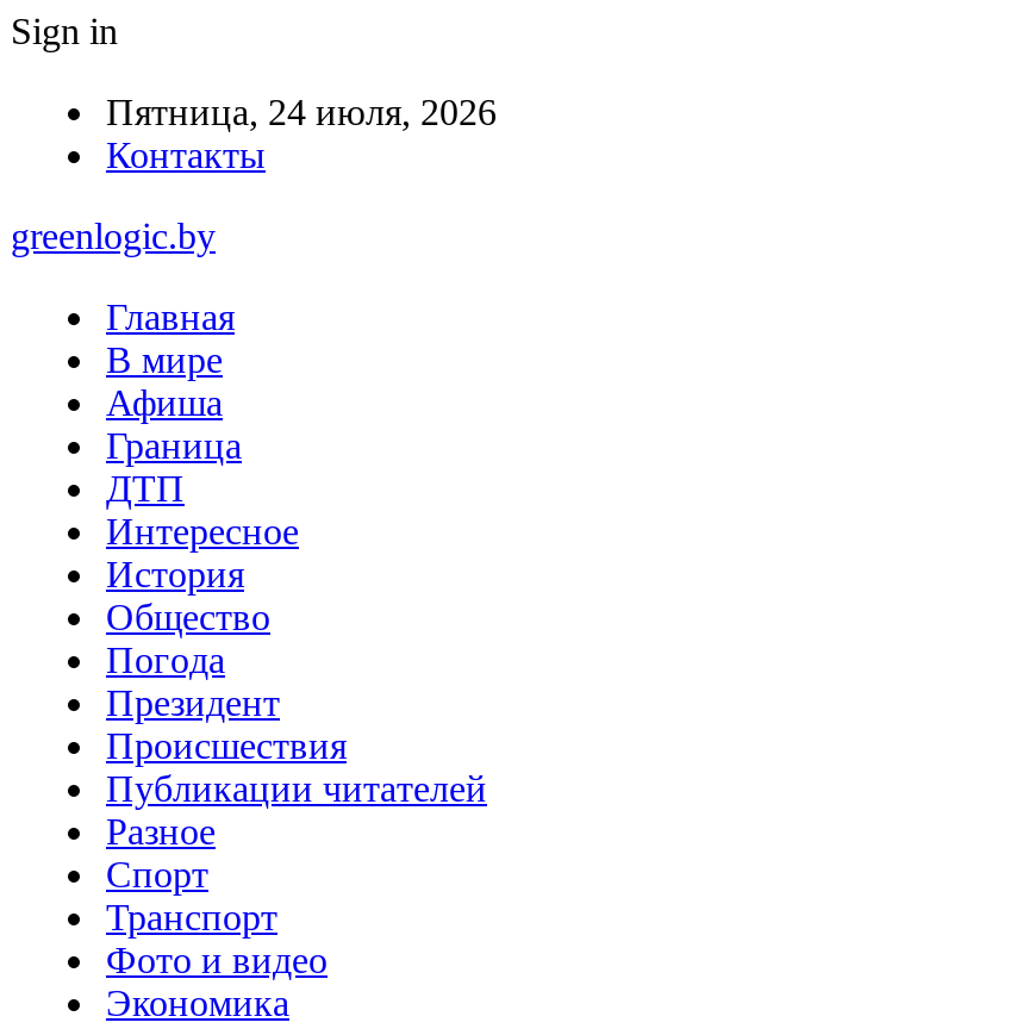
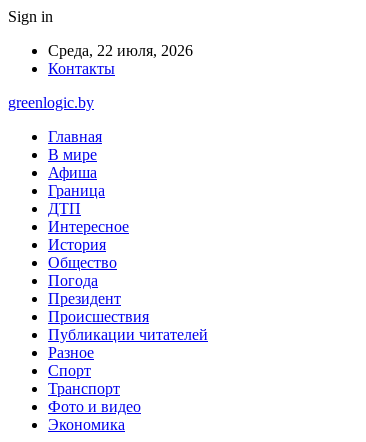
[106,92,497,132] Пятница, 24 июля, 2026 -> [48,42,193,59] Среда, 22 июля, 2026

